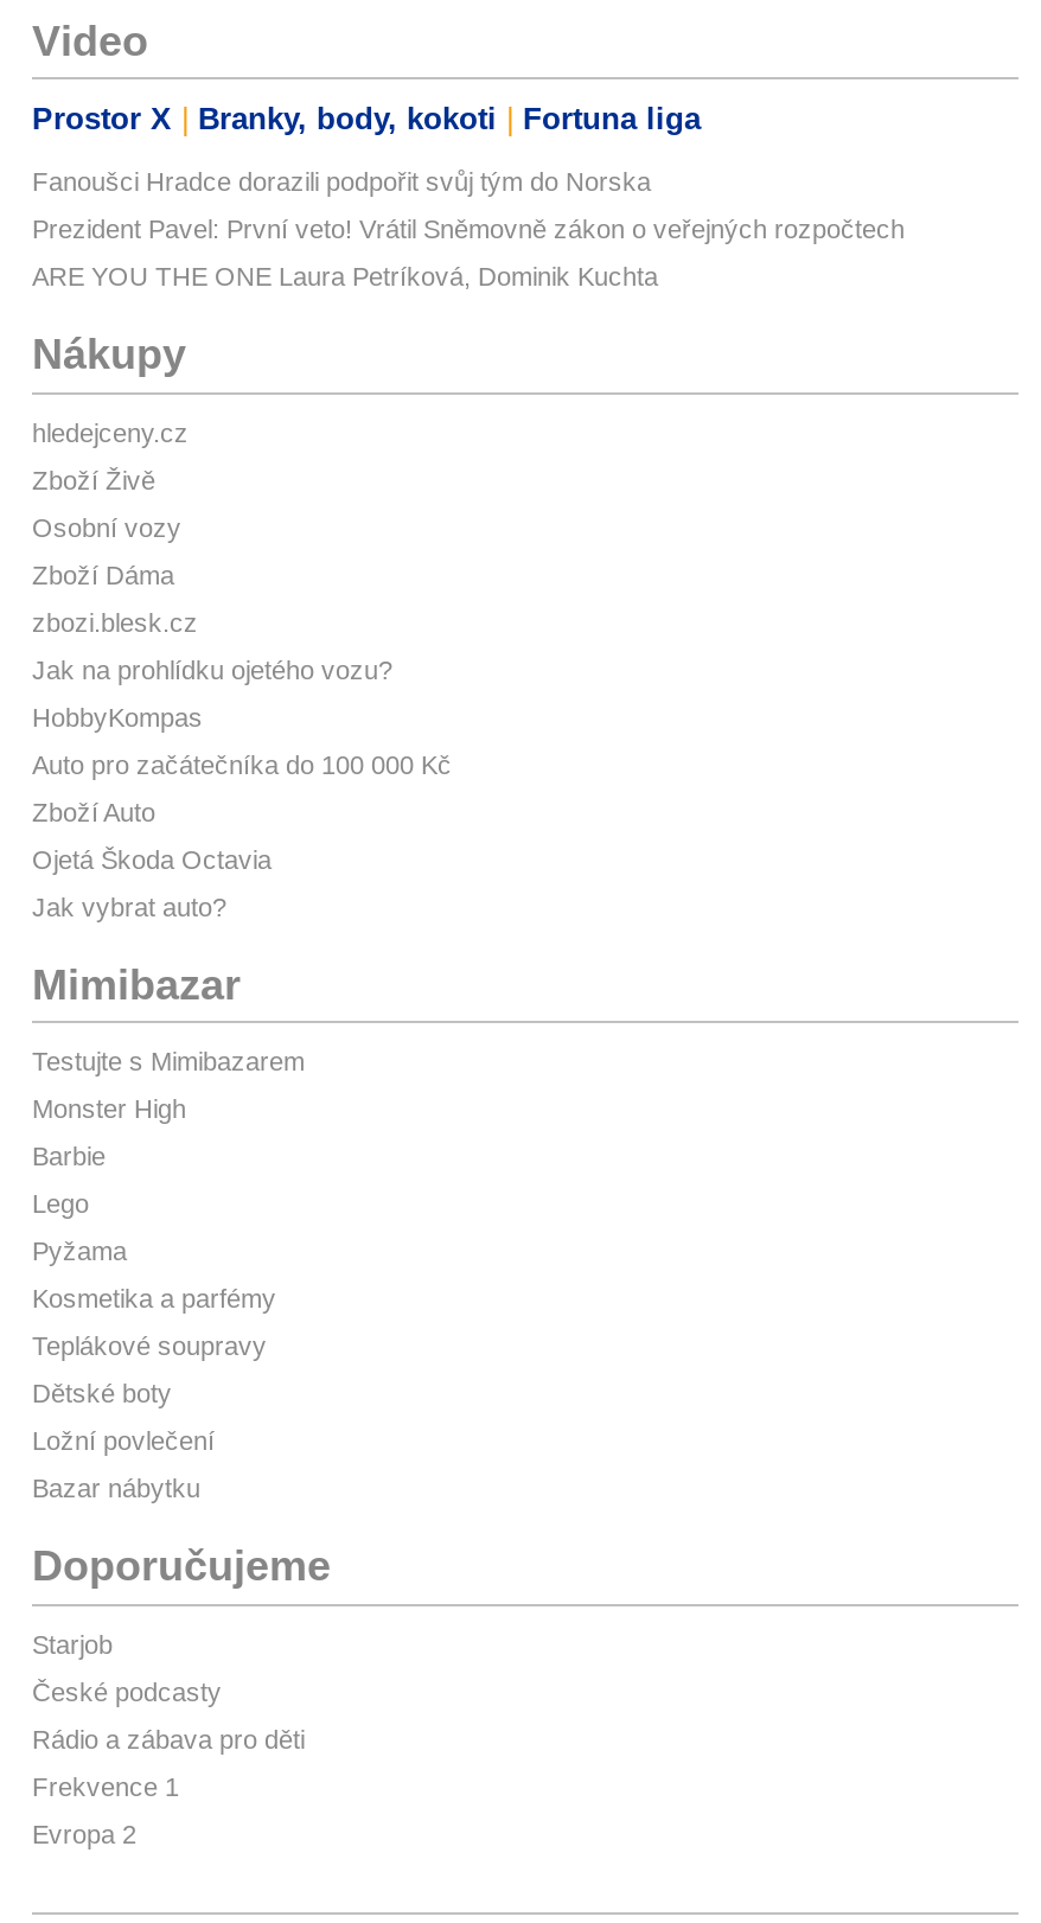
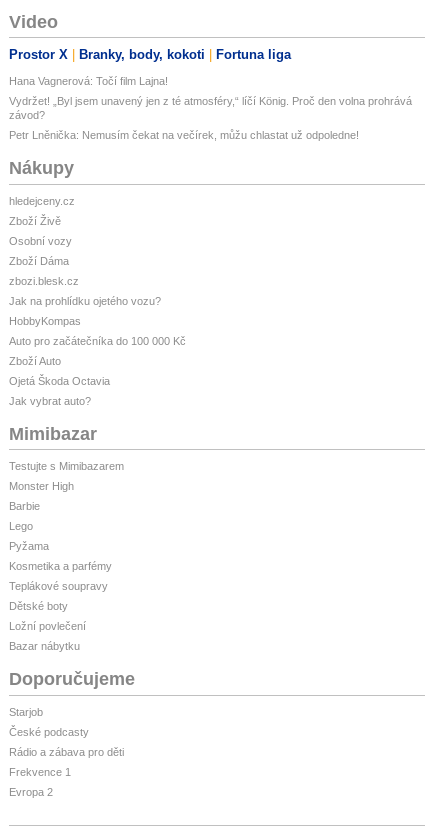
[32,168,651,196] Fanoušci Hradce dorazili podpořit svůj tým do Norska -> [9,75,168,87] Hana Vagnerová: Točí film Lajna!
[32,215,905,244] Prezident Pavel: První veto! Vrátil Sněmovně zákon o veřejných rozpočtech -> [9,95,412,121] Vydržet! „Byl jsem unavený jen z té atmosféry,“ líčí König. Proč den volna prohrává | závod?
[32,262,658,291] ARE YOU THE ONE Laura Petríková, Dominik Kuchta -> [9,129,359,141] Petr Lněnička: Nemusím čekat na večírek, můžu chlastat už odpoledne!

